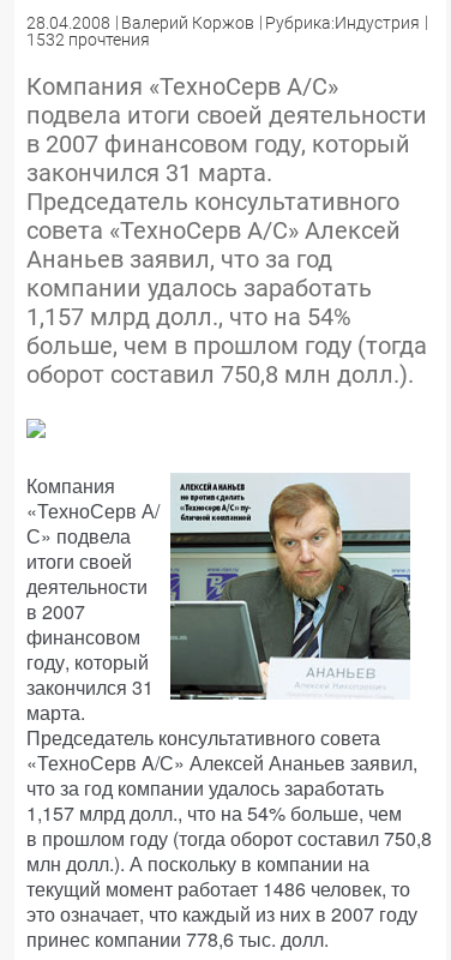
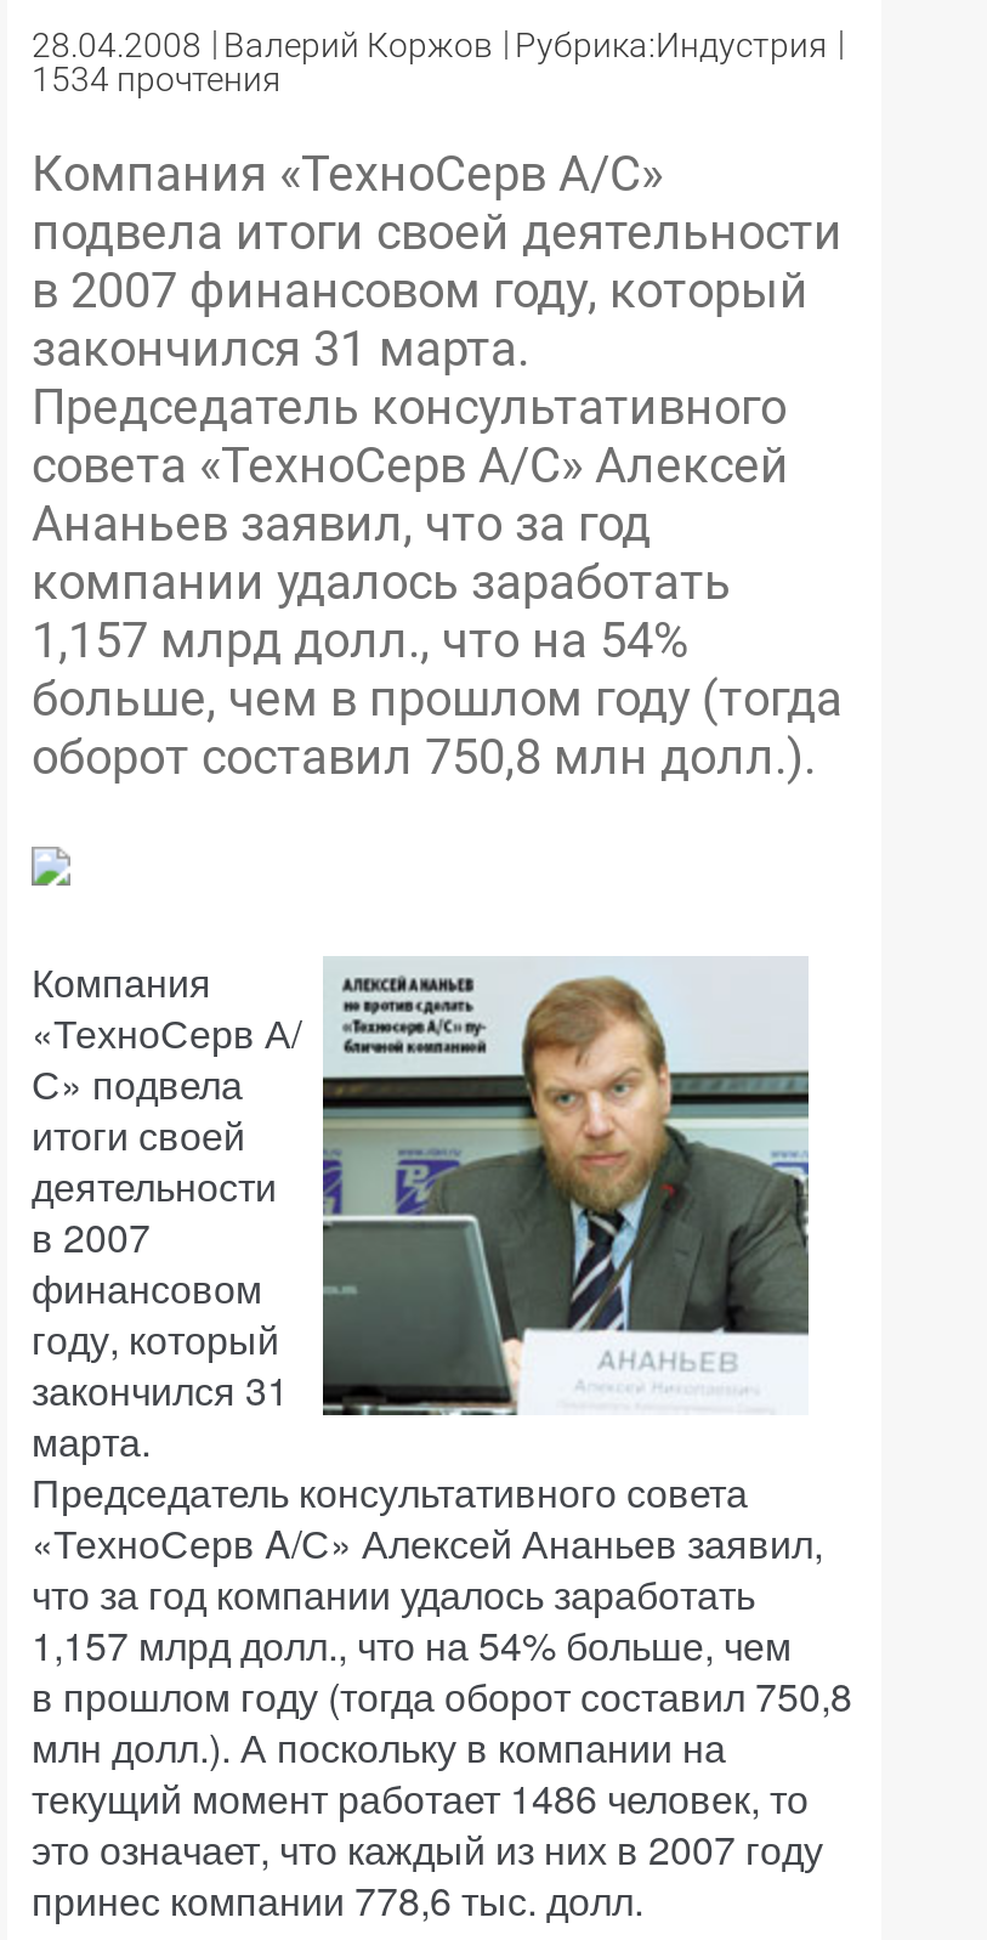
[26,30,150,49] 1532 прочтения -> [32,60,282,98] 1534 прочтения

